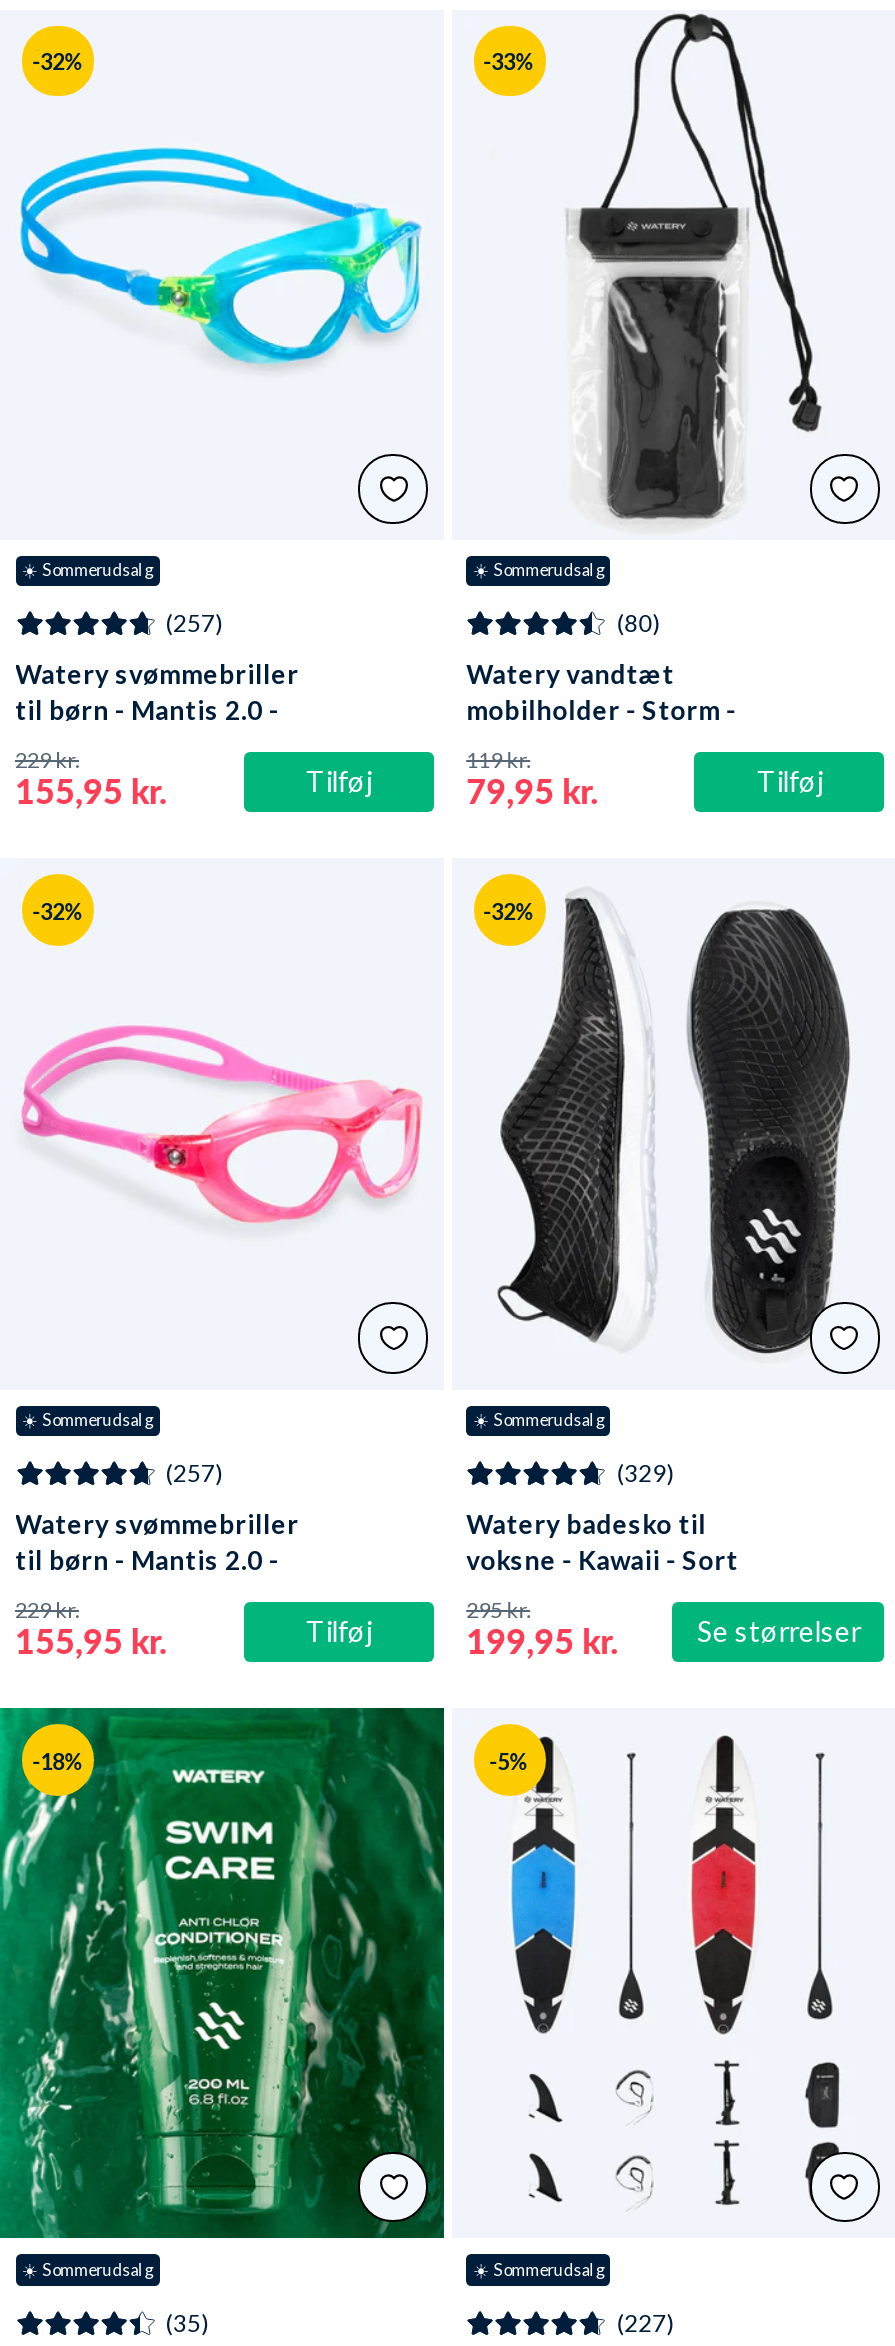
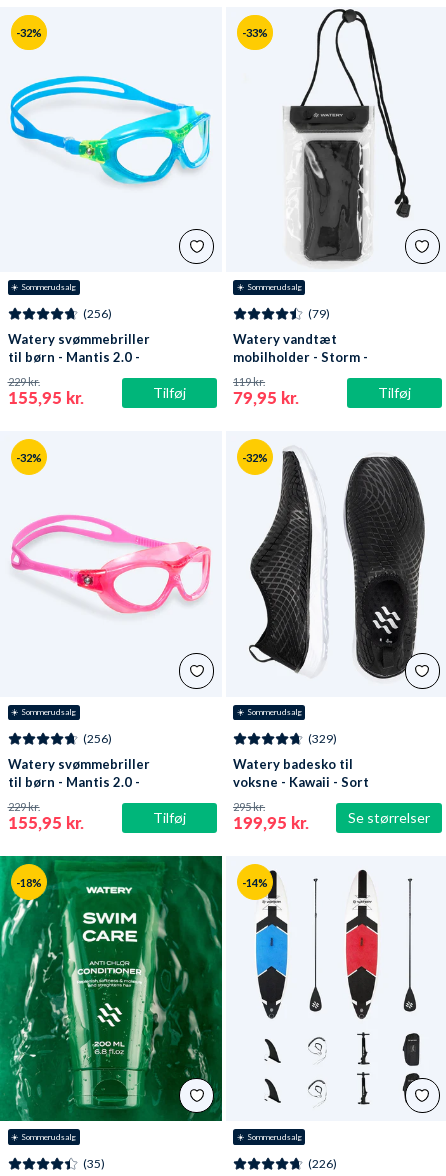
[165,608,223,638] (257) -> [82,306,111,321] (256)
[616,608,660,638] (80) -> [308,306,330,321] (79)
[165,1458,223,1488] (257) -> [82,731,111,746] (256)
[489,1747,529,1773] -5% -> [242,876,268,889] -14%
[616,2308,674,2338] (227) -> [308,1156,337,1171] (226)

